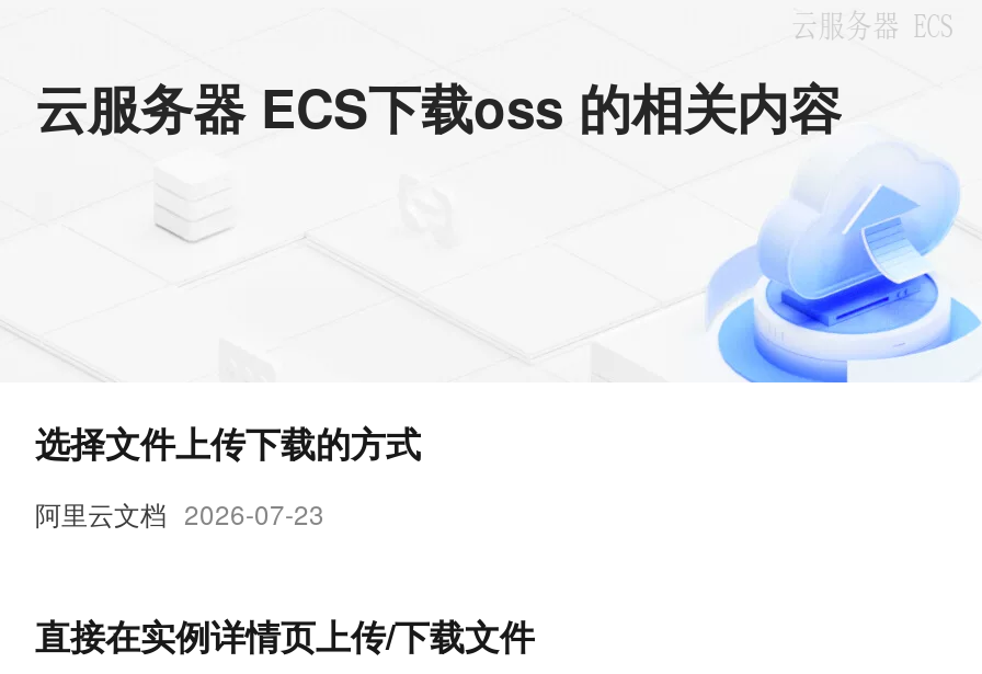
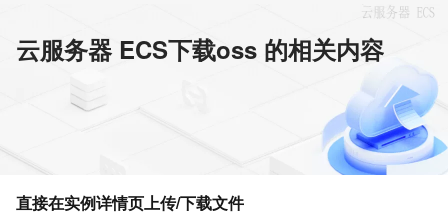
[35,418,421,468] 选择文件上传下载的方式 -> none
[35,494,324,532] 阿里云文档 2026-07-23 -> none

